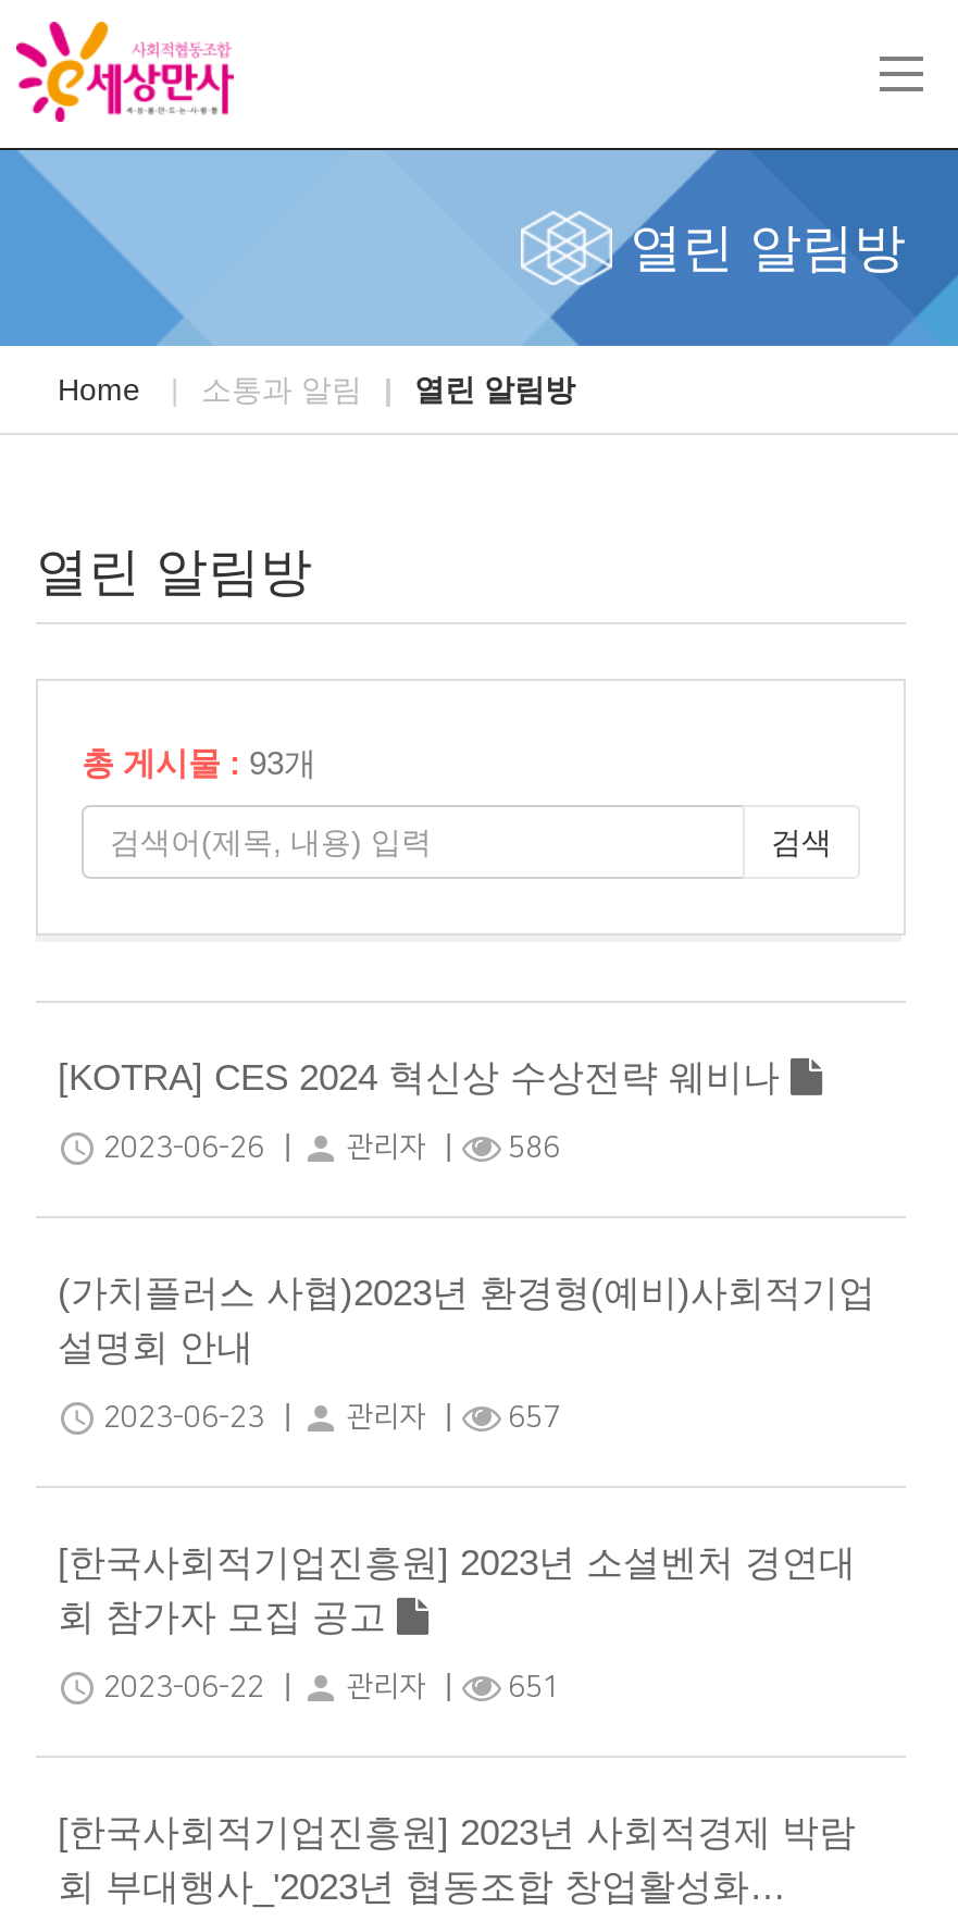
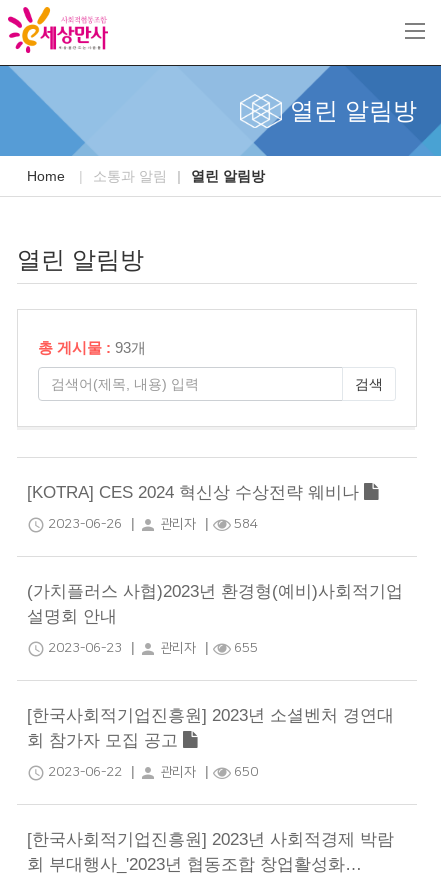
[501,1131,560,1162] 586 -> [231,517,258,531] 584
[501,1401,560,1432] 657 -> [231,641,258,655] 655
[501,1671,560,1701] 651 -> [231,765,258,779] 650

